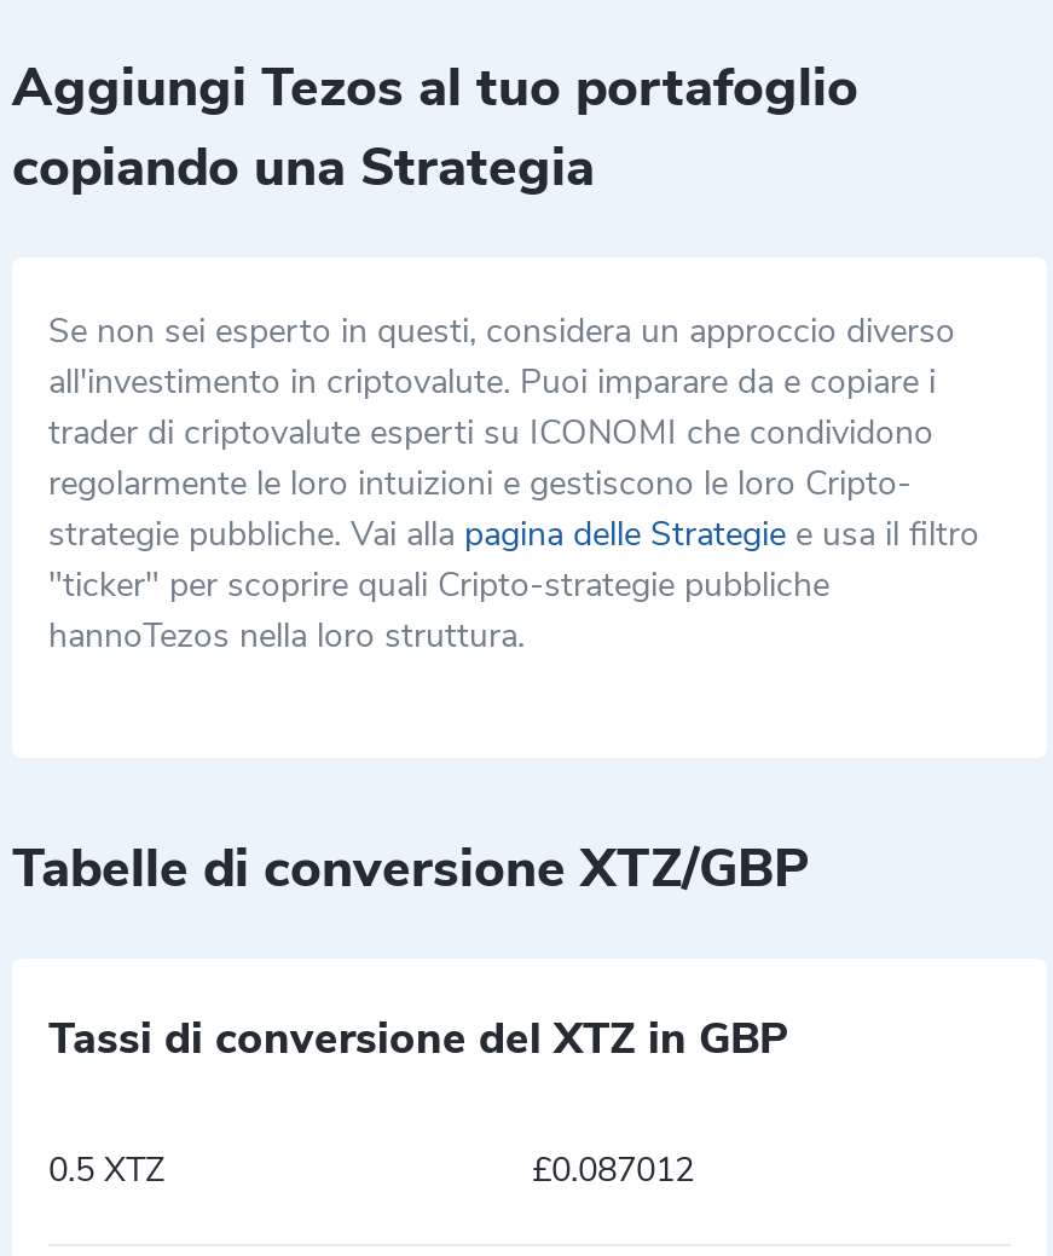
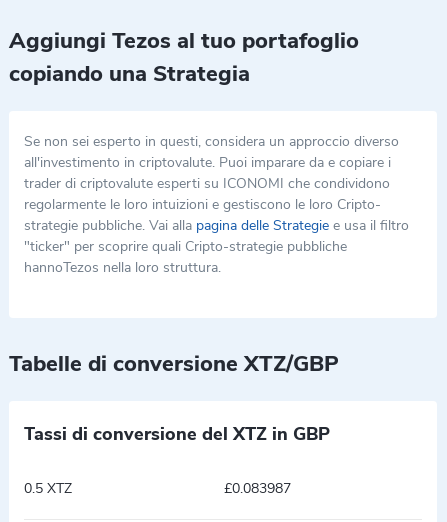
[532,1147,694,1193] £0.087012 -> [224,479,291,498] £0.083987

